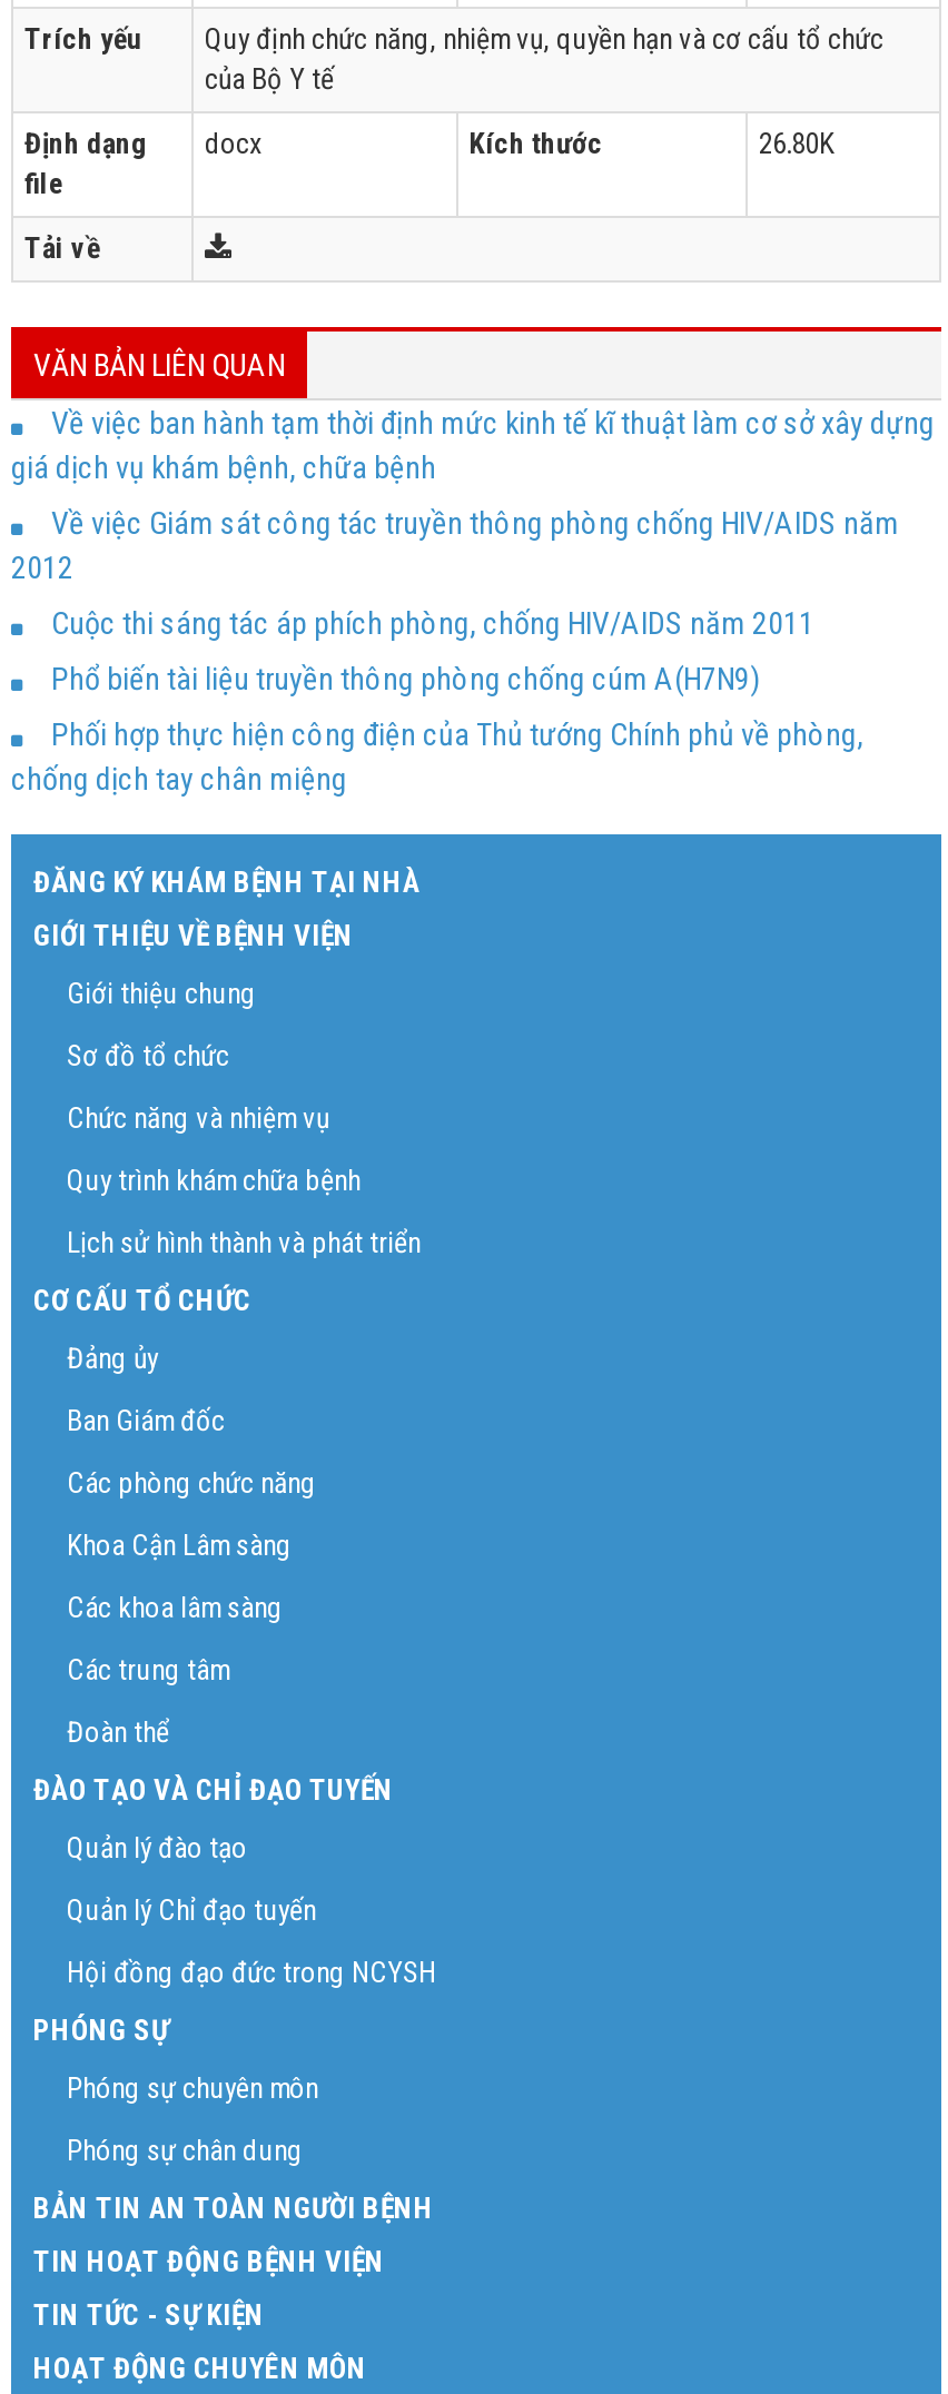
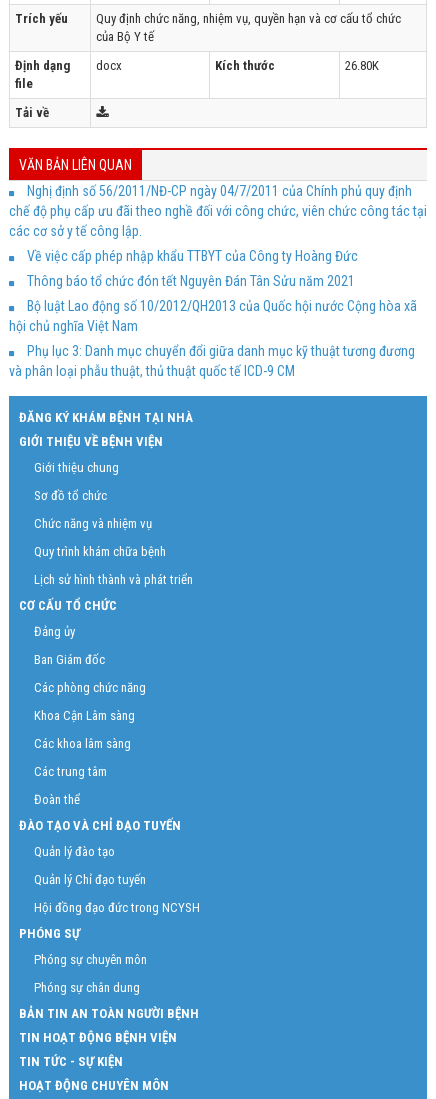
[11,404,935,485] Về việc ban hành tạm thời định mức kinh tế kĩ thuật làm cơ sở xây dựng | giá dịch vụ khám bệnh, chữa bệnh -> [9,183,427,239] Nghị định số 56/2011/NĐ-CP ngày 04/7/2011 của Chính phủ quy định | chế độ phụ cấp ưu đãi theo nghề đối với công chức, viên chức công tác tại | các cơ sở y tế công lập.
[11,505,899,585] Về việc Giám sát công tác truyền thông phòng chống HIV/AIDS năm | 2012 -> [27,248,358,264] Về việc cấp phép nhập khẩu TTBYT của Công ty Hoàng Đức
[51,605,814,640] Cuộc thi sáng tác áp phích phòng, chống HIV/AIDS năm 2011 -> [27,273,355,289] Thông báo tổ chức đón tết Nguyên Đán Tân Sửu năm 2021
[51,660,759,696] Phổ biến tài liệu truyền thông phòng chống cúm A(H7N9) -> [9,298,417,334] Bộ luật Lao động số 10/2012/QH2013 của Quốc hội nước Cộng hòa xã | hội chủ nghĩa Việt Nam
[11,716,863,796] Phối hợp thực hiện công điện của Thủ tướng Chính phủ về phòng, | chống dịch tay chân miệng -> [9,343,415,379] Phụ lục 3: Danh mục chuyển đổi giữa danh mục kỹ thuật tương đương | và phân loại phẫu thuật, thủ thuật quốc tế ICD-9 CM

